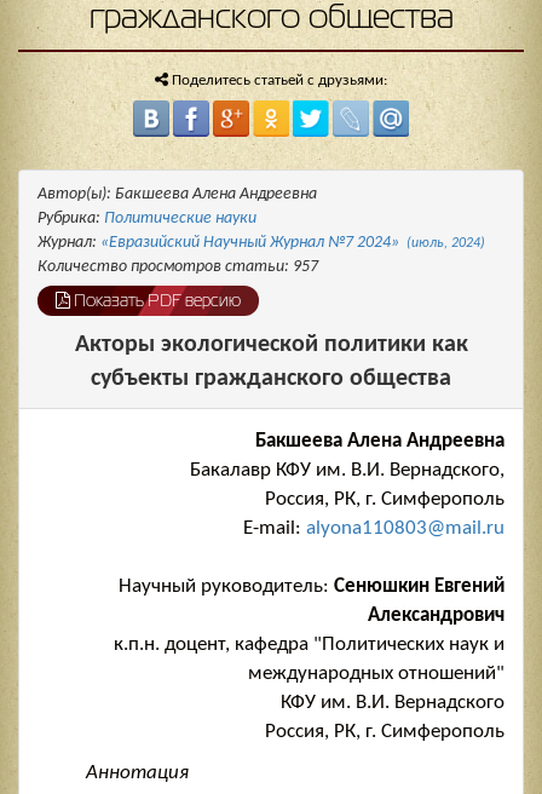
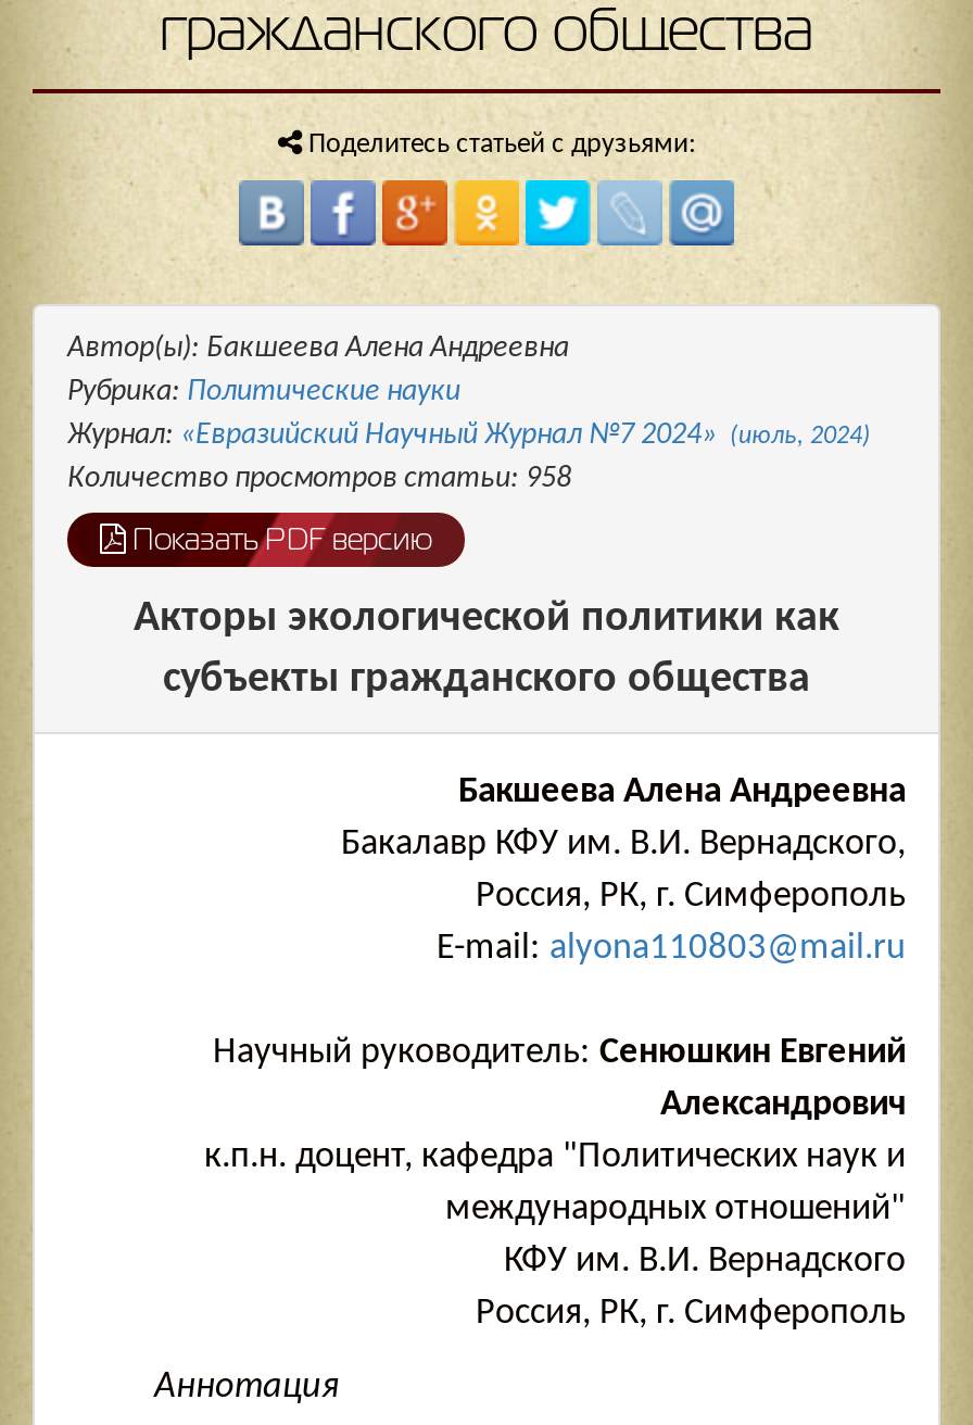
[38,258,318,276] Количество просмотров статьи: 957 -> [67,463,571,495] Количество просмотров статьи: 958

